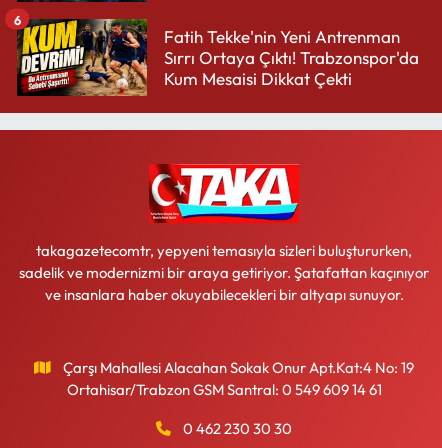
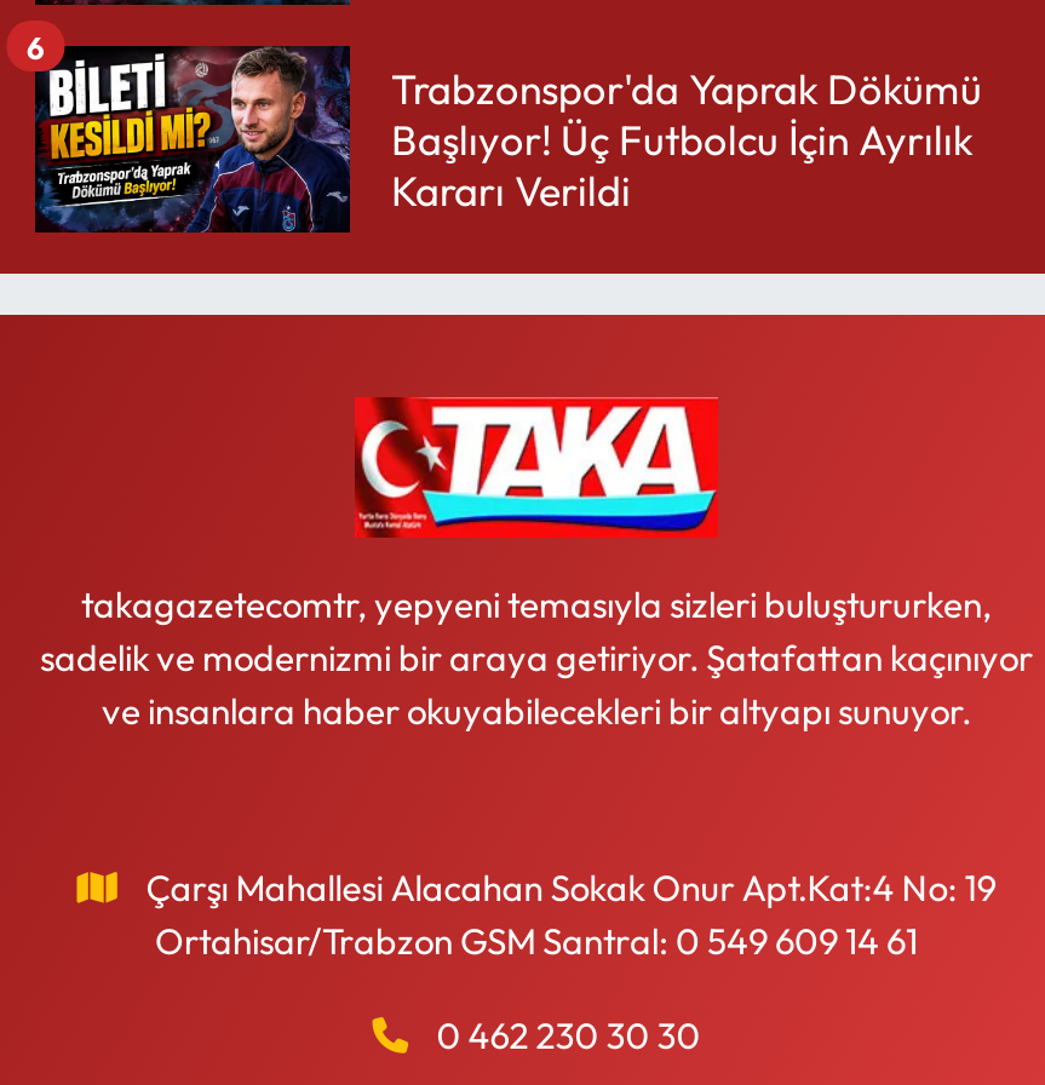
[17,18,419,97] [image] | Fatih Tekke'nin Yeni Antrenman | Sırrı Ortaya Çıktı! Trabzonspor'da | Kum Mesaisi Dikkat Çekti -> [33,44,982,235] [image] | Trabzonspor'da Yaprak Dökümü | Başlıyor! Üç Futbolcu İçin Ayrılık | Kararı Verildi

